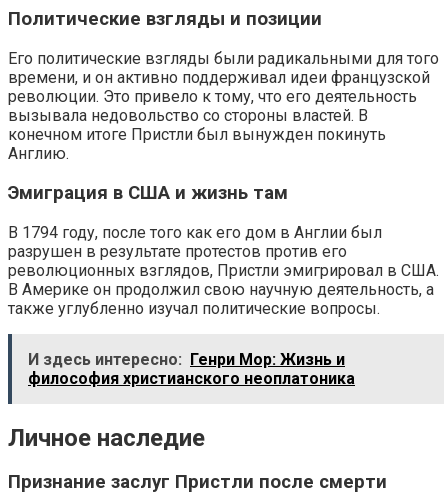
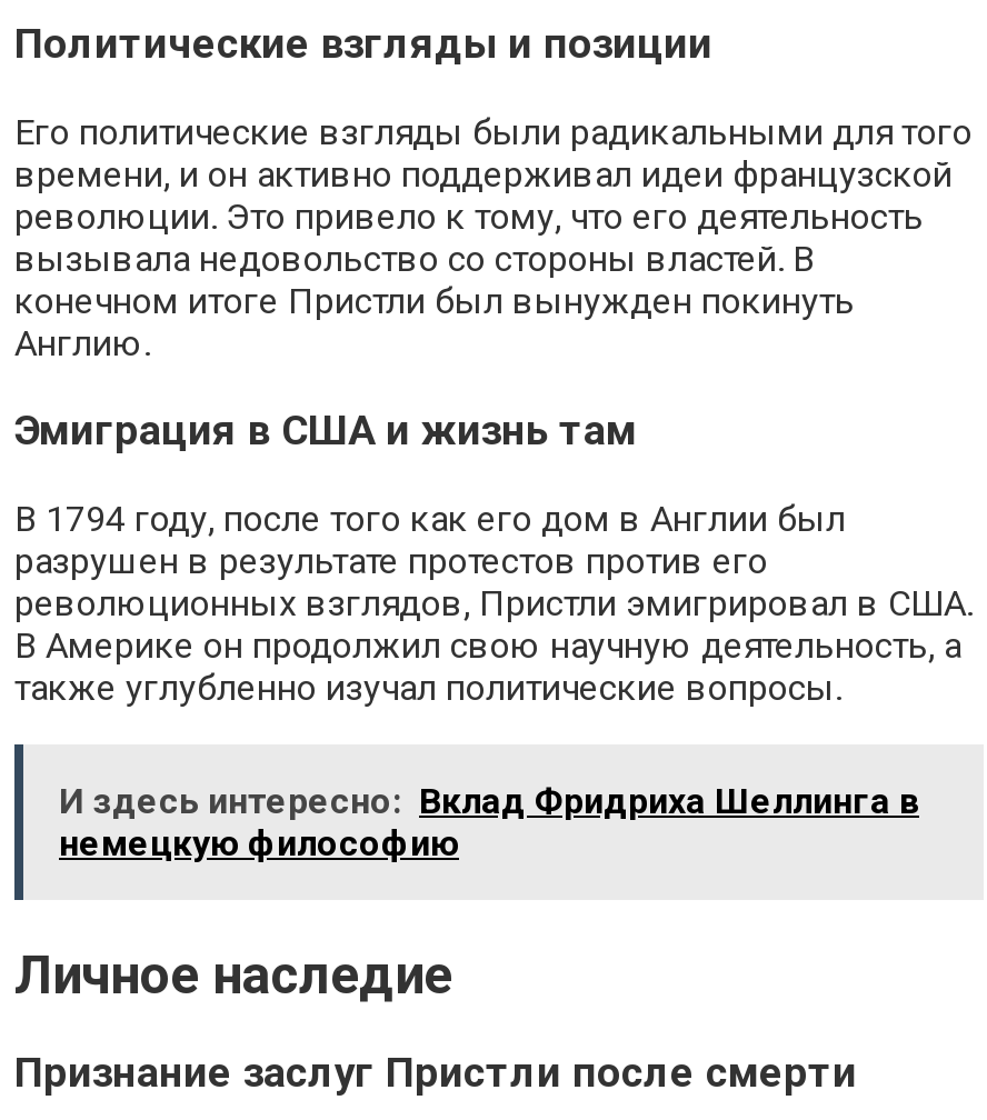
[28,350,355,388] И здесь интересно: Генри Мор: Жизнь и | философия христианского неоплатоника -> [59,779,919,864] И здесь интересно: Вклад Фридриха Шеллинга в | немецкую философию

